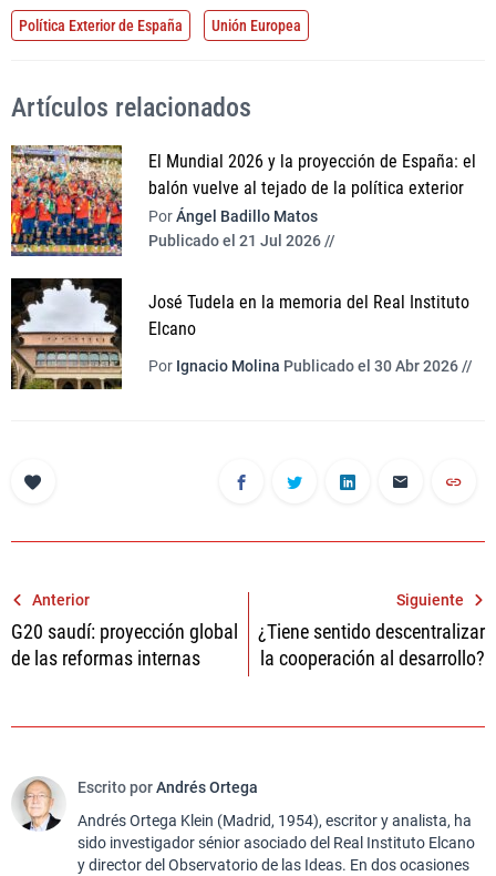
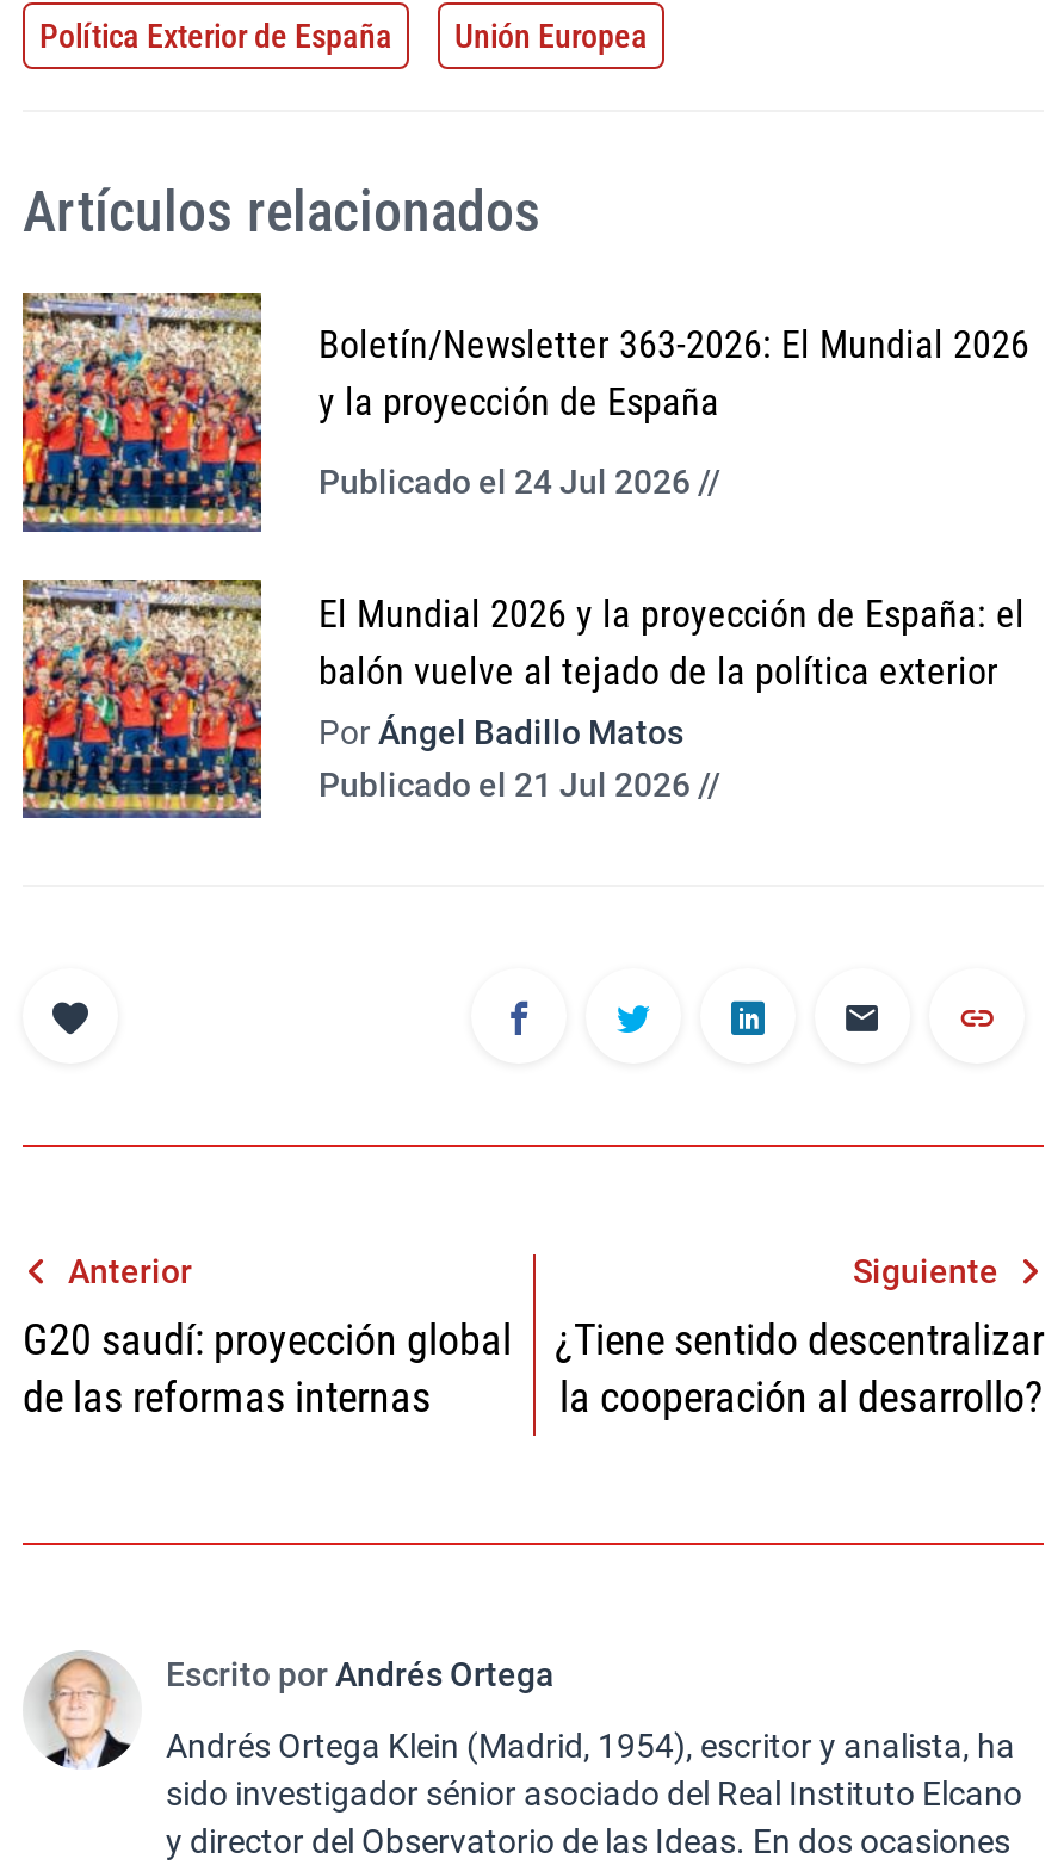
none -> [318,322,1029,501] Boletín/Newsletter 363-2026: El Mundial 2026 | y la proyección de España | Publicado el 24 Jul 2026 //
moved [9,143,476,258] -> [18,575,1025,823]: [image] | El Mundial 2026 y la proyección de España: el | balón vuelve al tejado de la política exterior | Por Ángel Badillo Matos | Publicado el 21 Jul 2026 //
[10,277,473,390] [image] | José Tudela en la memoria del Real Instituto | Elcano | Por Ignacio Molina Publicado el 30 Abr 2026 // -> none

